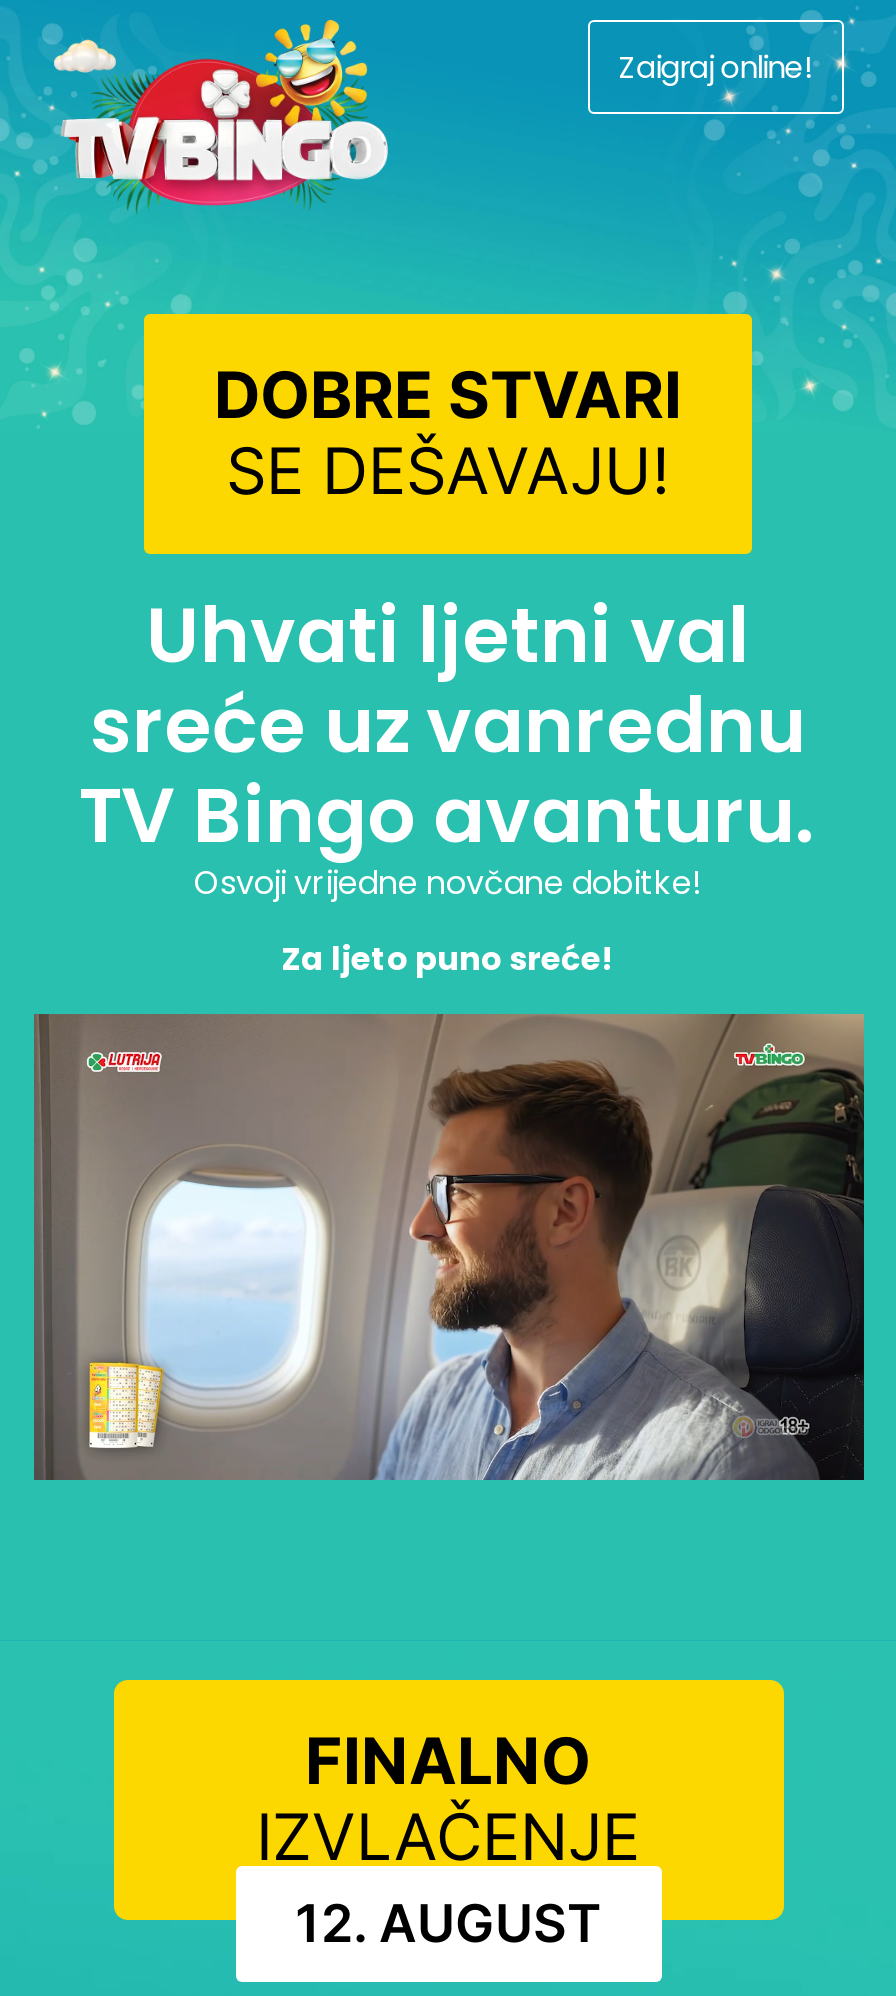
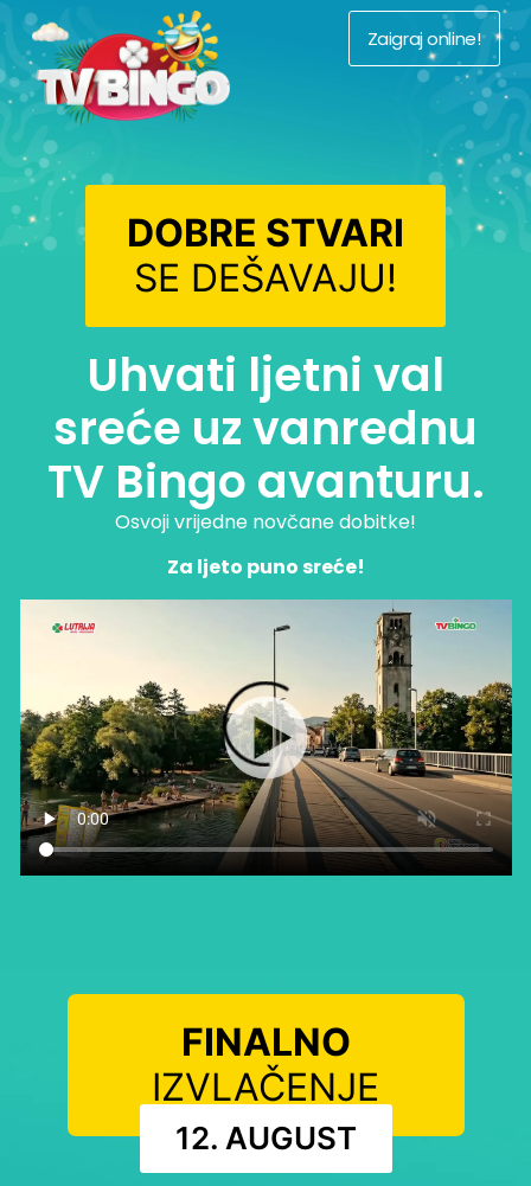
[32,1012,866,1482] [image] -> [19,598,513,877] [image]

